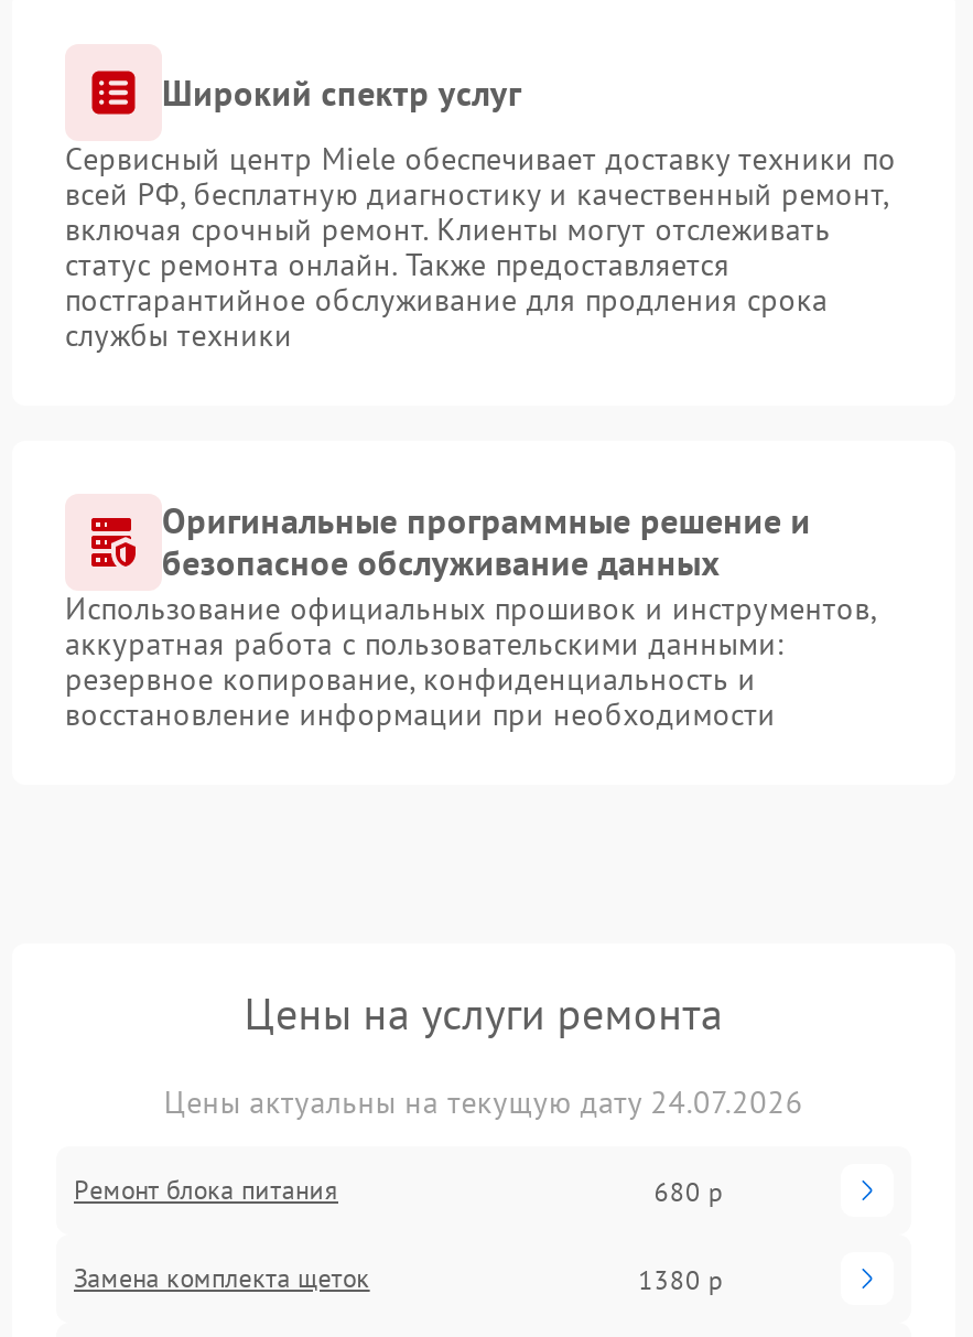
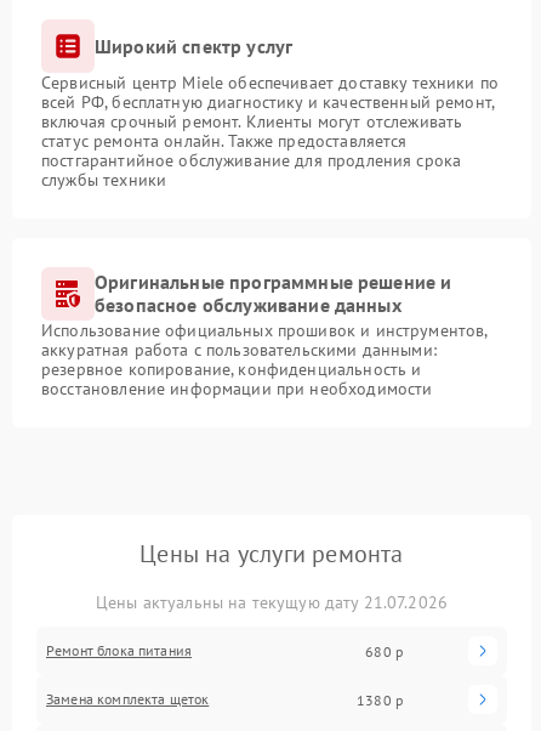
[164,1082,804,1122] Цены актуальны на текущую дату 24.07.2026 -> [96,591,448,613] Цены актуальны на текущую дату 21.07.2026

